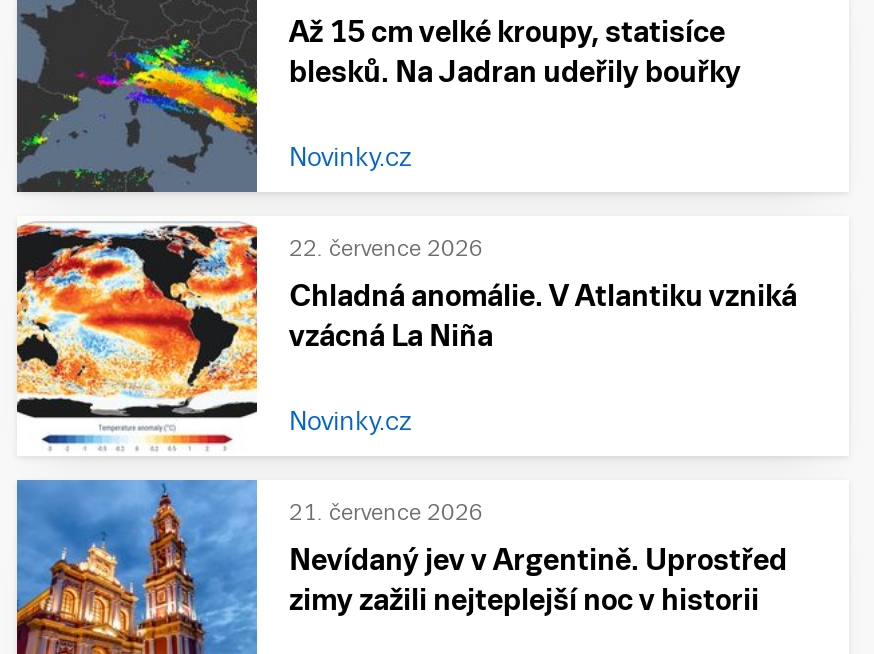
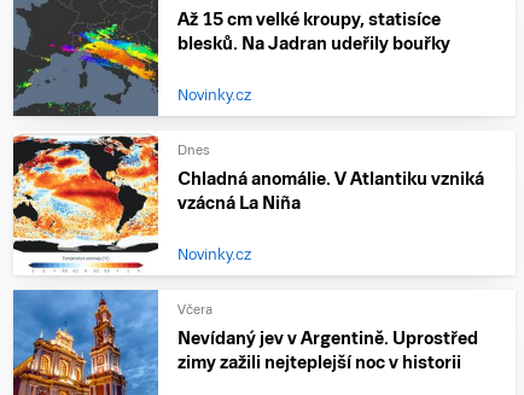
[289,236,483,260] 22. července 2026 -> [177,143,210,157] Dnes
[289,500,483,524] 21. července 2026 -> [177,302,212,316] Včera

